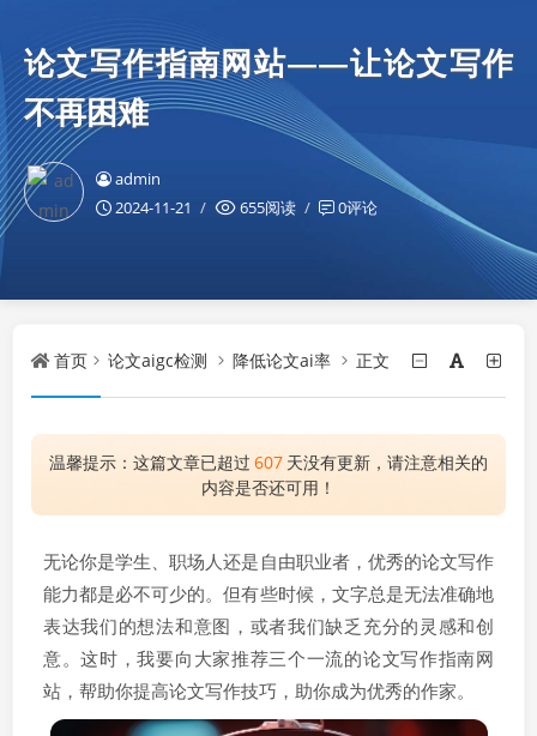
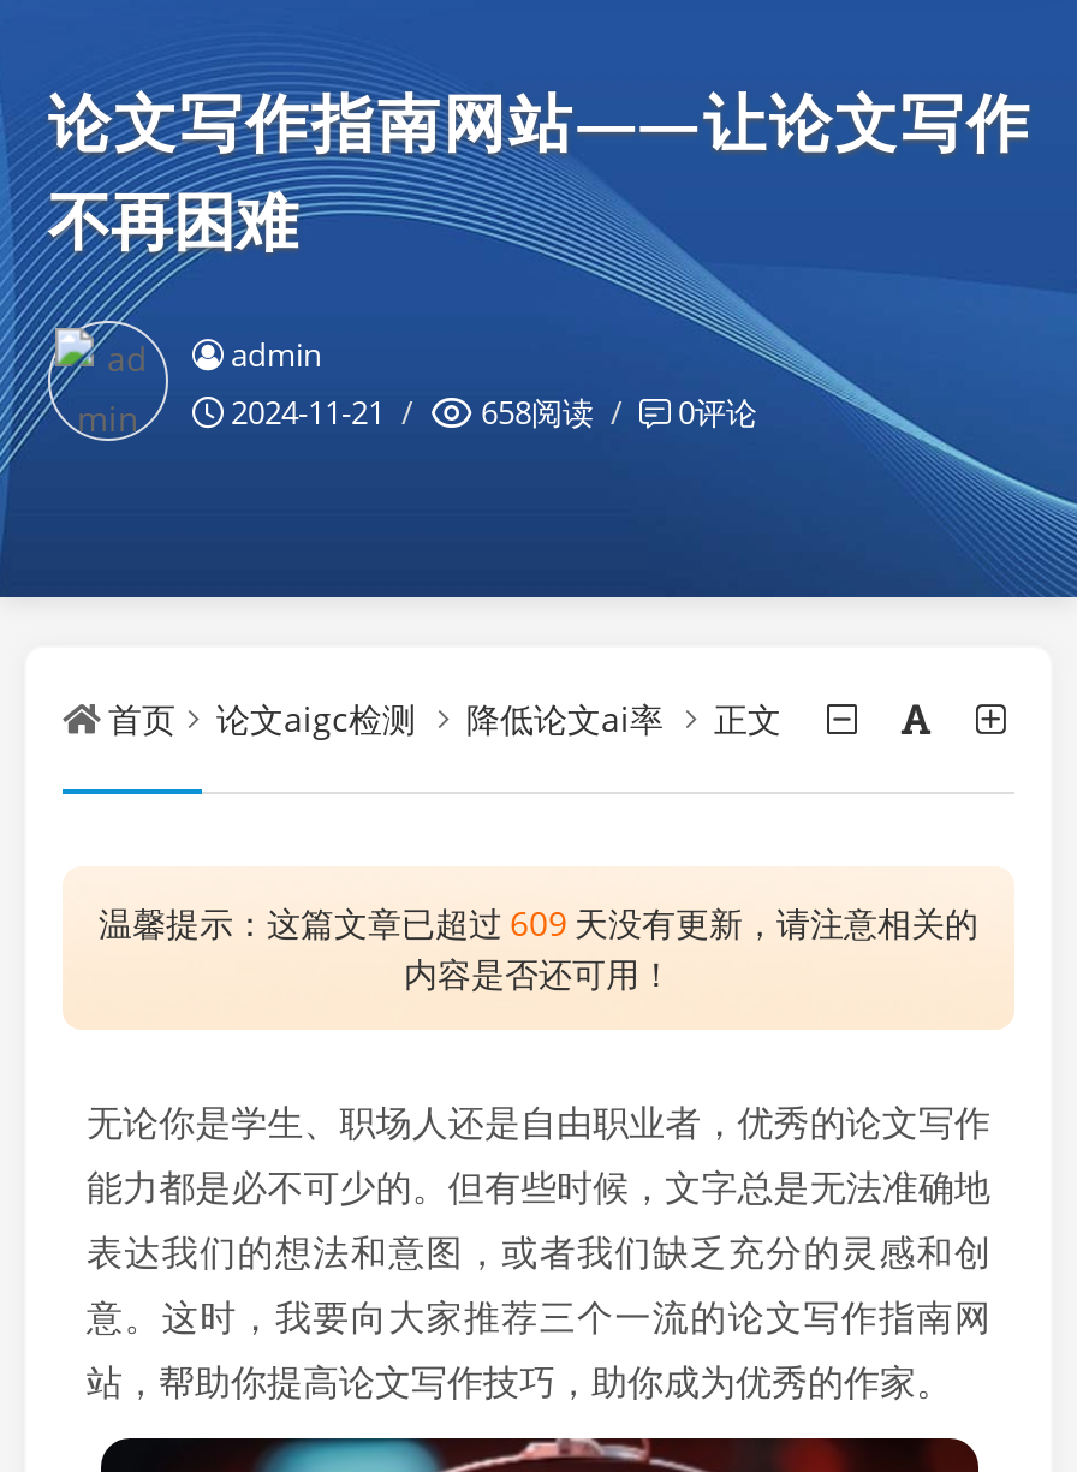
[240,196,378,218] 655阅读 0评论 -> [481,389,757,433] 658阅读 0评论
[49,451,488,473] 温馨提示：这篇文章已超过 607 天没有更新，请注意相关的 -> [99,900,978,946] 温馨提示：这篇文章已超过 609 天没有更新，请注意相关的

